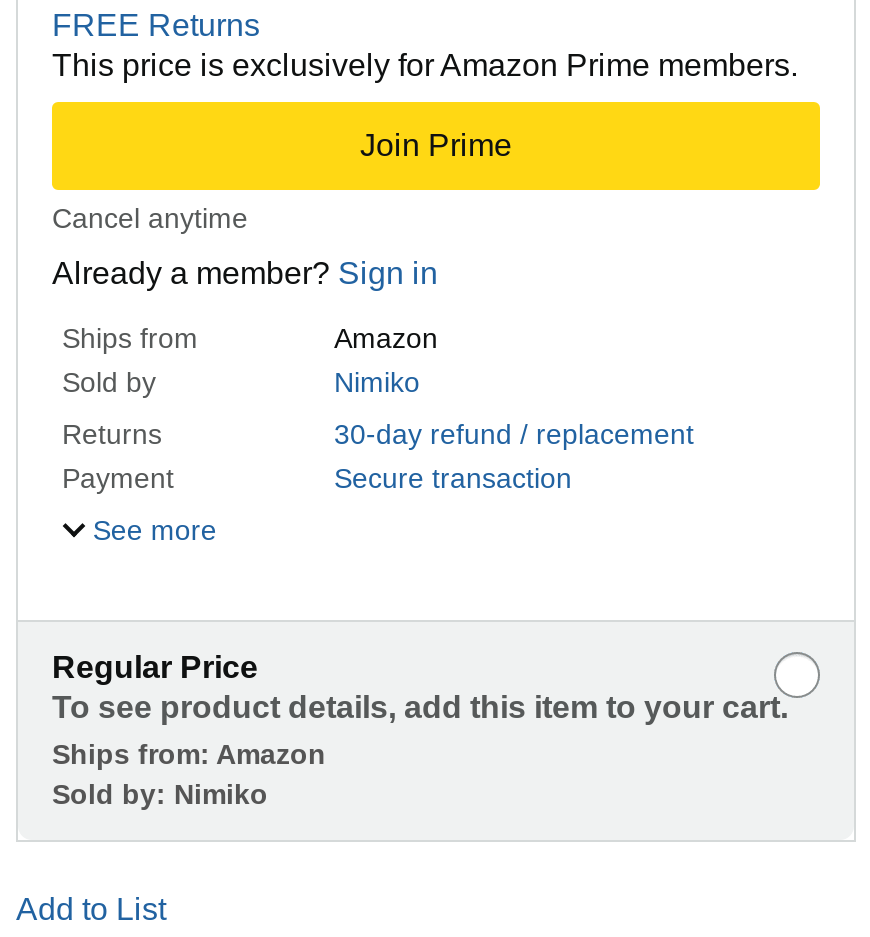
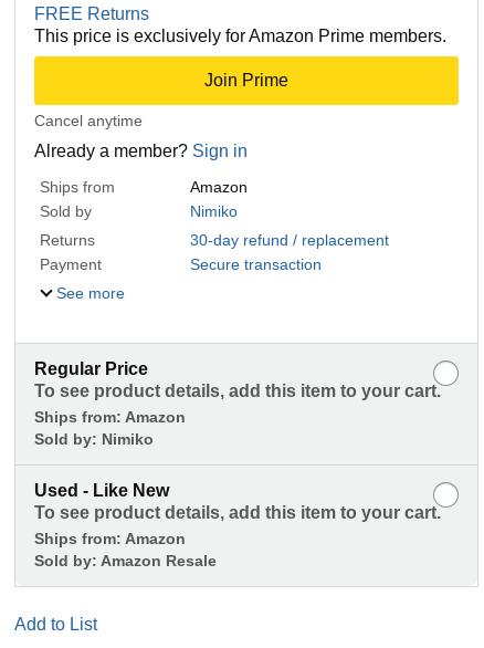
none -> [34,481,441,569] Used - Like New | To see product details, add this item to your cart. | Ships from: Amazon | Sold by: Amazon Resale

